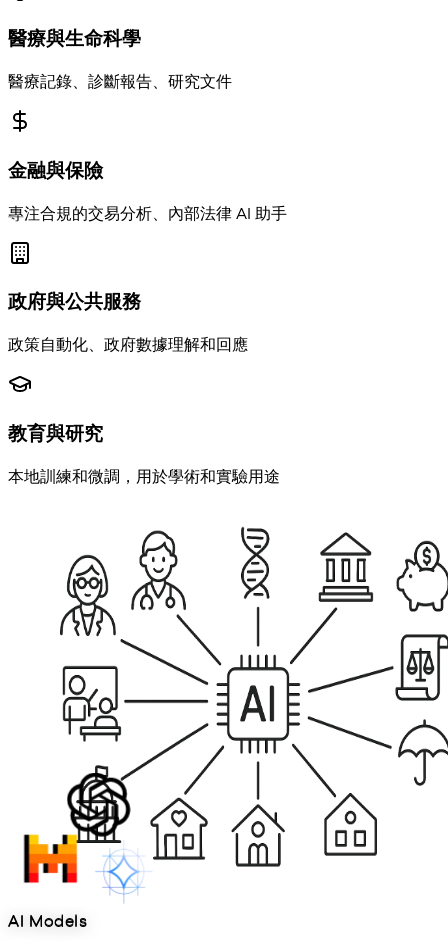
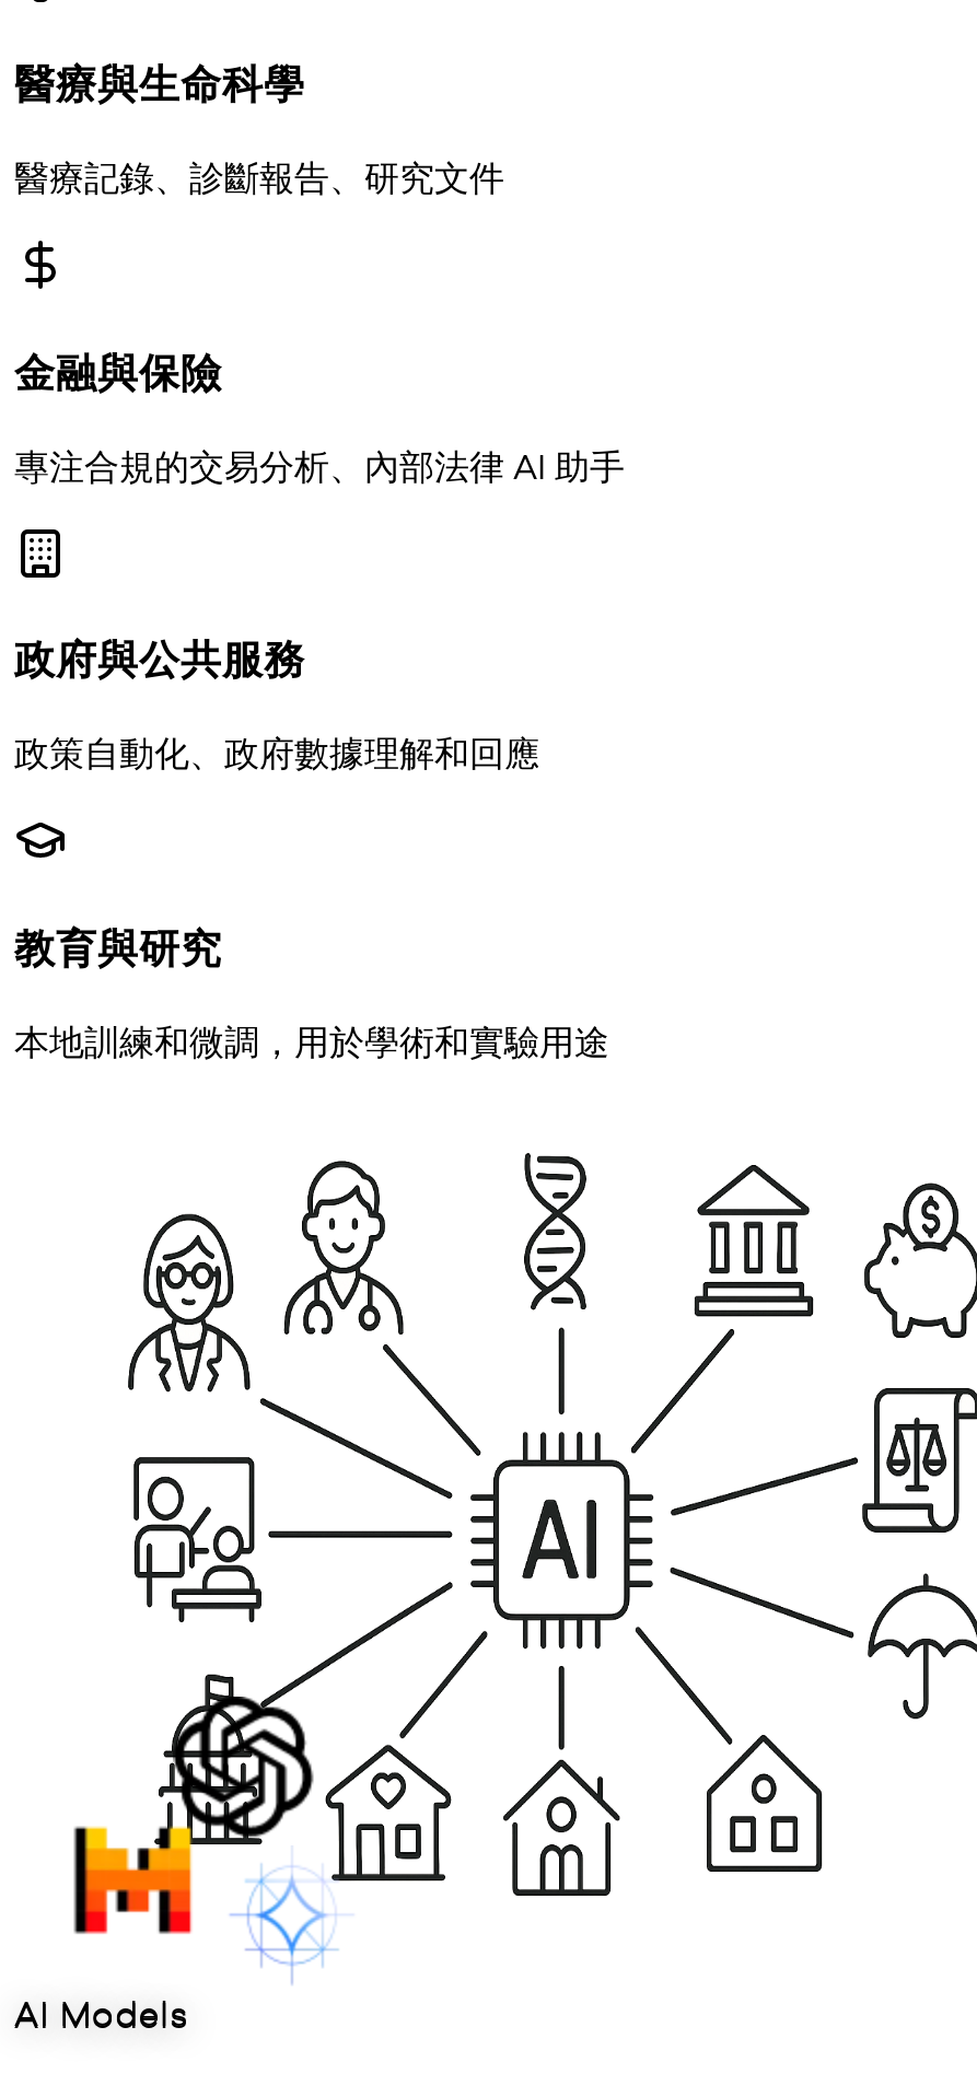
[23,772,151,898] [image] -> [49,1691,329,1978] [image]

